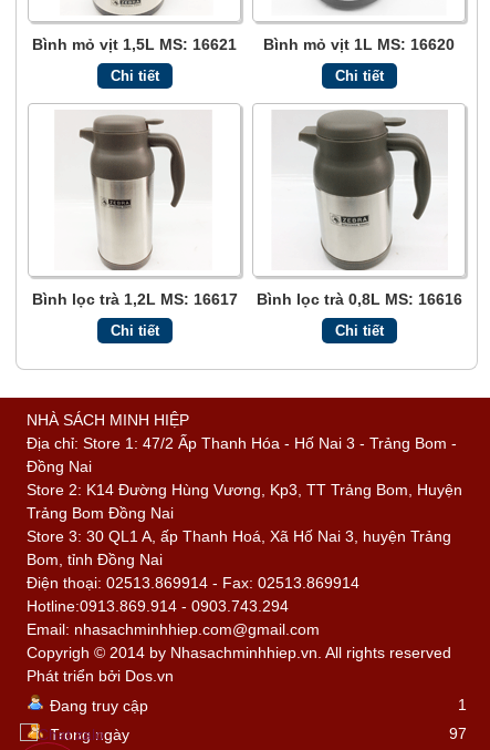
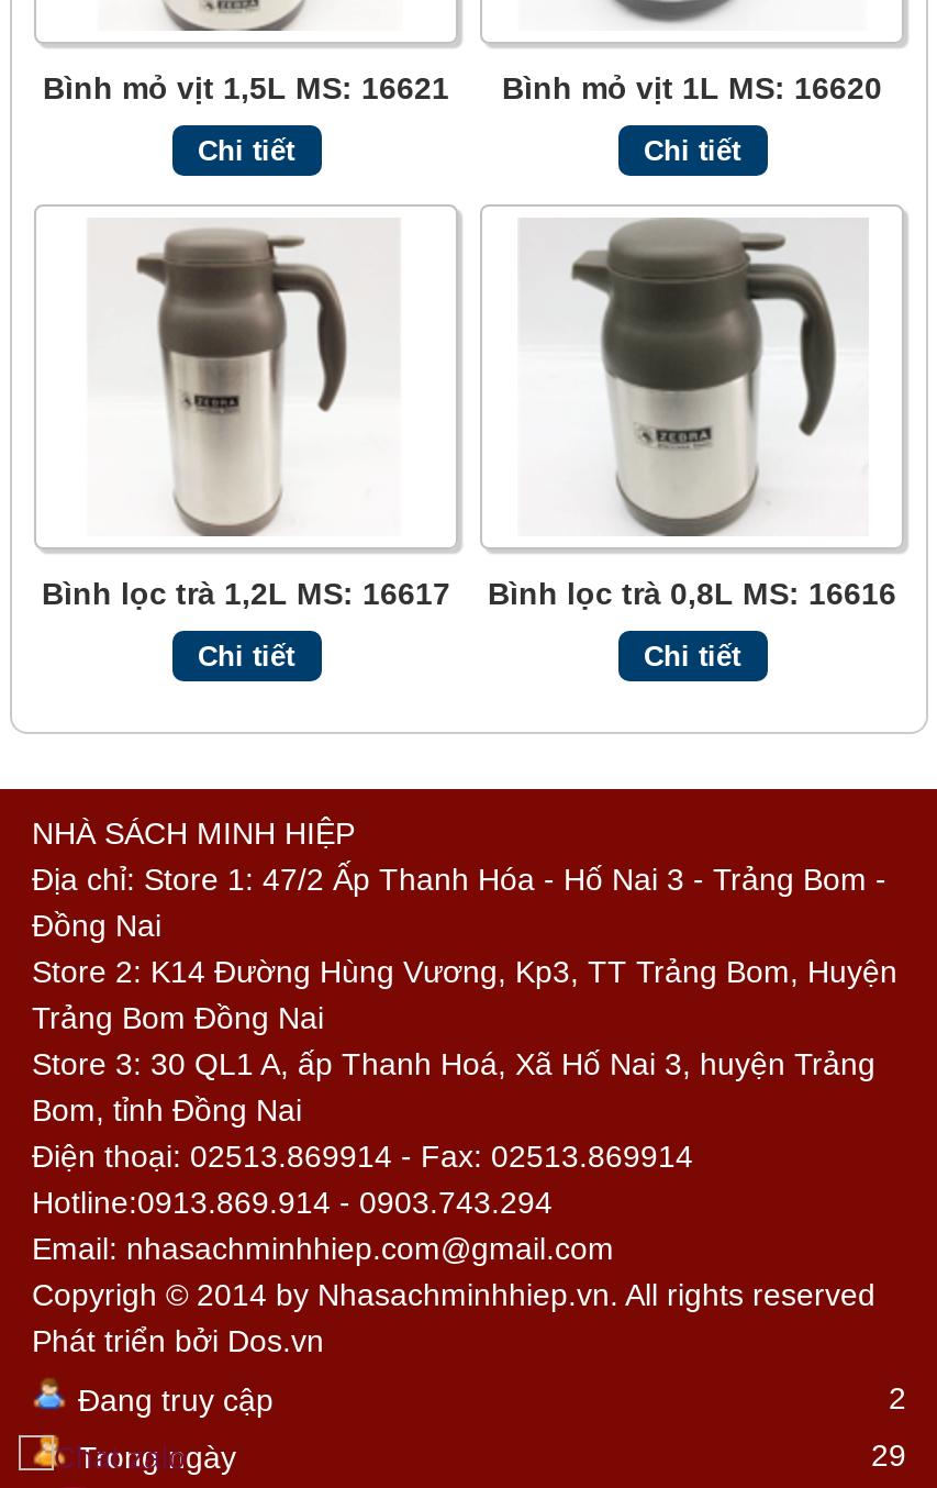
[458,696,467,714] 1 -> [889,1381,906,1416] 2
[449,725,467,743] 97 -> [871,1438,906,1473] 29

